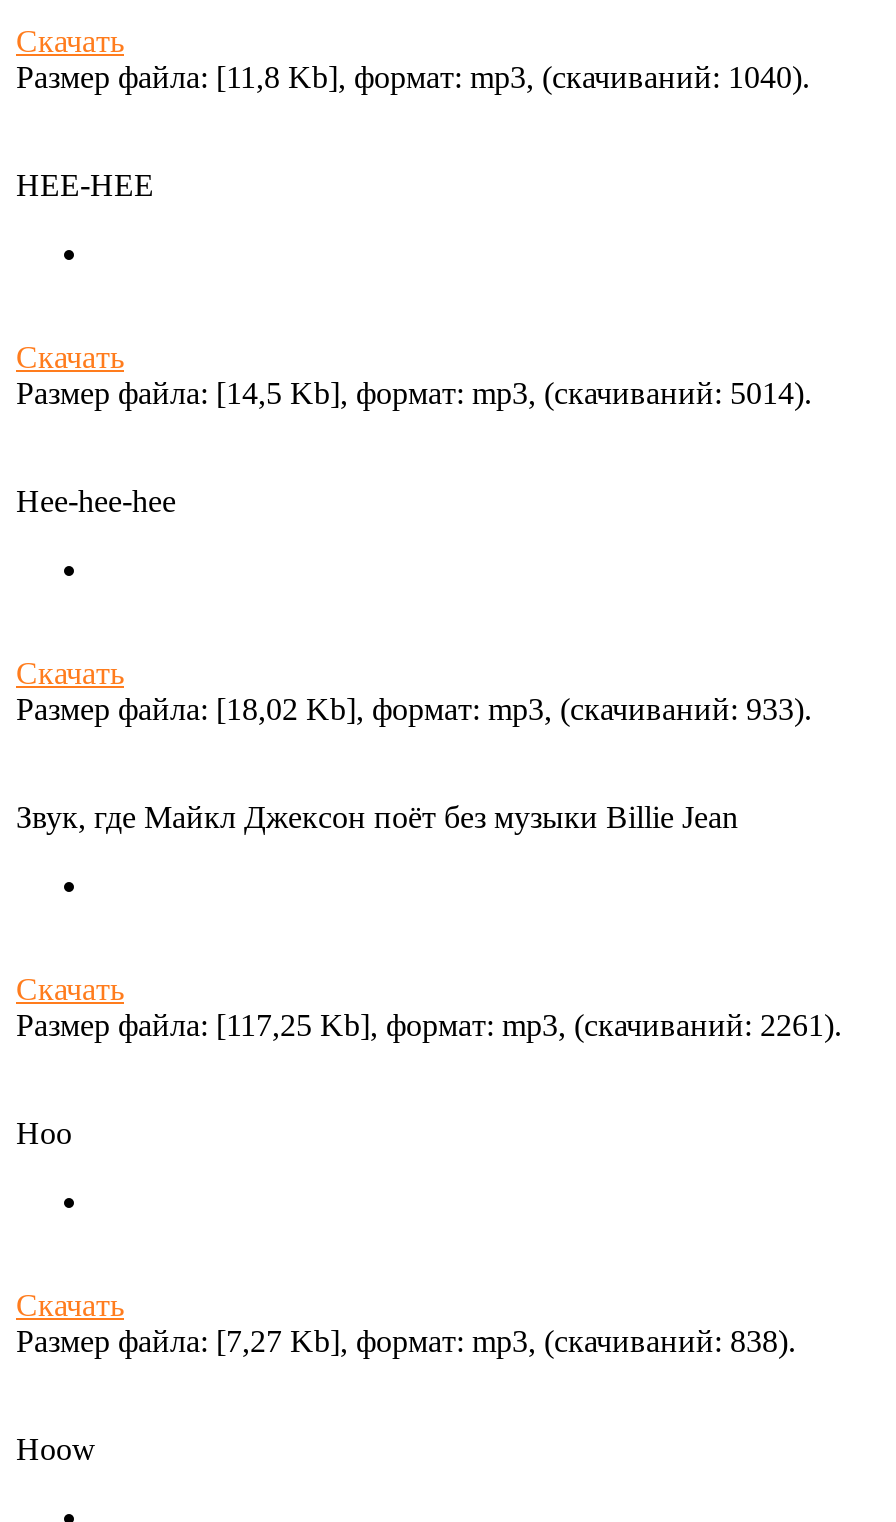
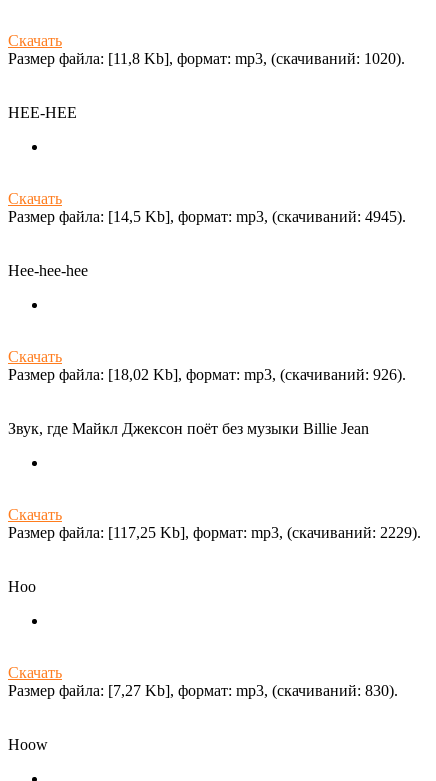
[16,60,810,94] Размер файла: [11,8 Kb], формат: mp3, (cкачиваний: 1040). -> [8,50,405,67] Размер файла: [11,8 Kb], формат: mp3, (cкачиваний: 1020).
[16,376,812,410] Размер файла: [14,5 Kb], формат: mp3, (cкачиваний: 5014). -> [8,208,406,225] Размер файла: [14,5 Kb], формат: mp3, (cкачиваний: 4945).
[16,692,812,726] Размер файла: [18,02 Kb], формат: mp3, (cкачиваний: 933). -> [8,366,406,383] Размер файла: [18,02 Kb], формат: mp3, (cкачиваний: 926).
[16,1008,842,1042] Размер файла: [117,25 Kb], формат: mp3, (cкачиваний: 2261). -> [8,524,421,541] Размер файла: [117,25 Kb], формат: mp3, (cкачиваний: 2229).
[16,1324,796,1358] Размер файла: [7,27 Kb], формат: mp3, (cкачиваний: 838). -> [8,682,398,699] Размер файла: [7,27 Kb], формат: mp3, (cкачиваний: 830).

